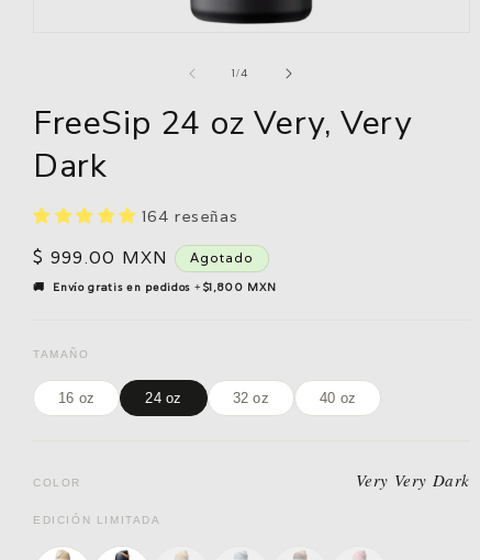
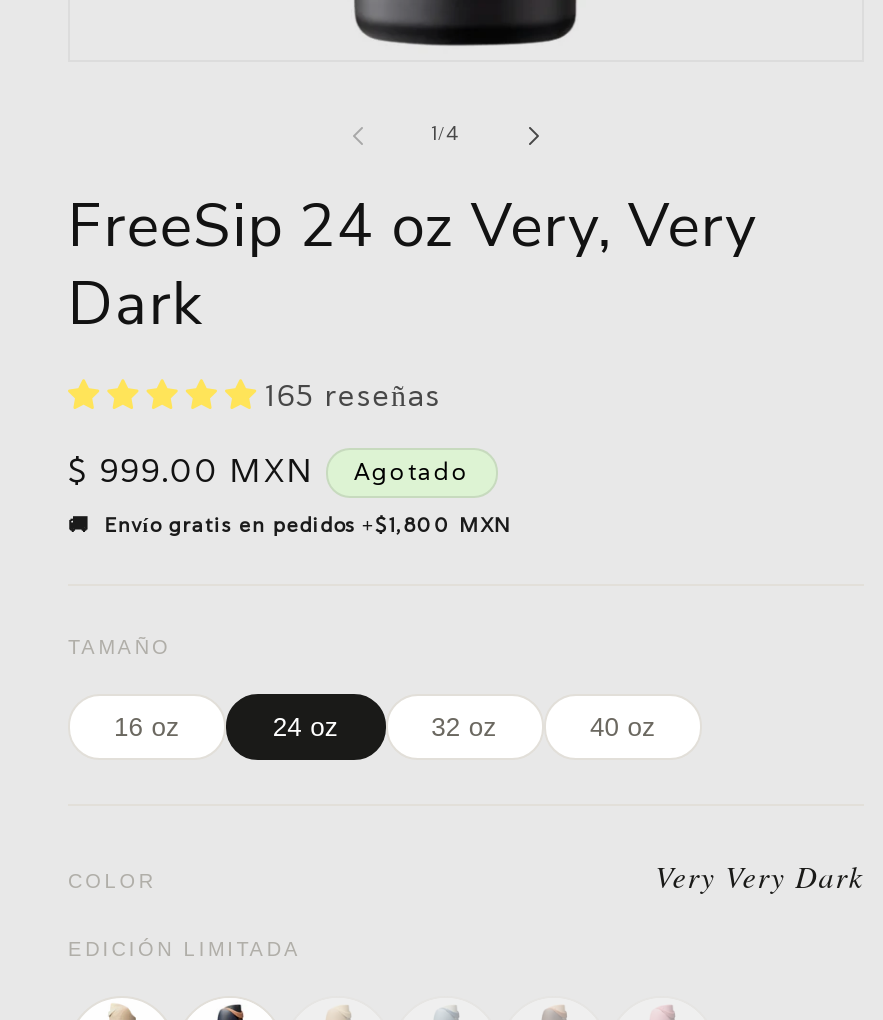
[141,209,238,226] 164 reseñas -> [265,381,441,411] 165 reseñas

